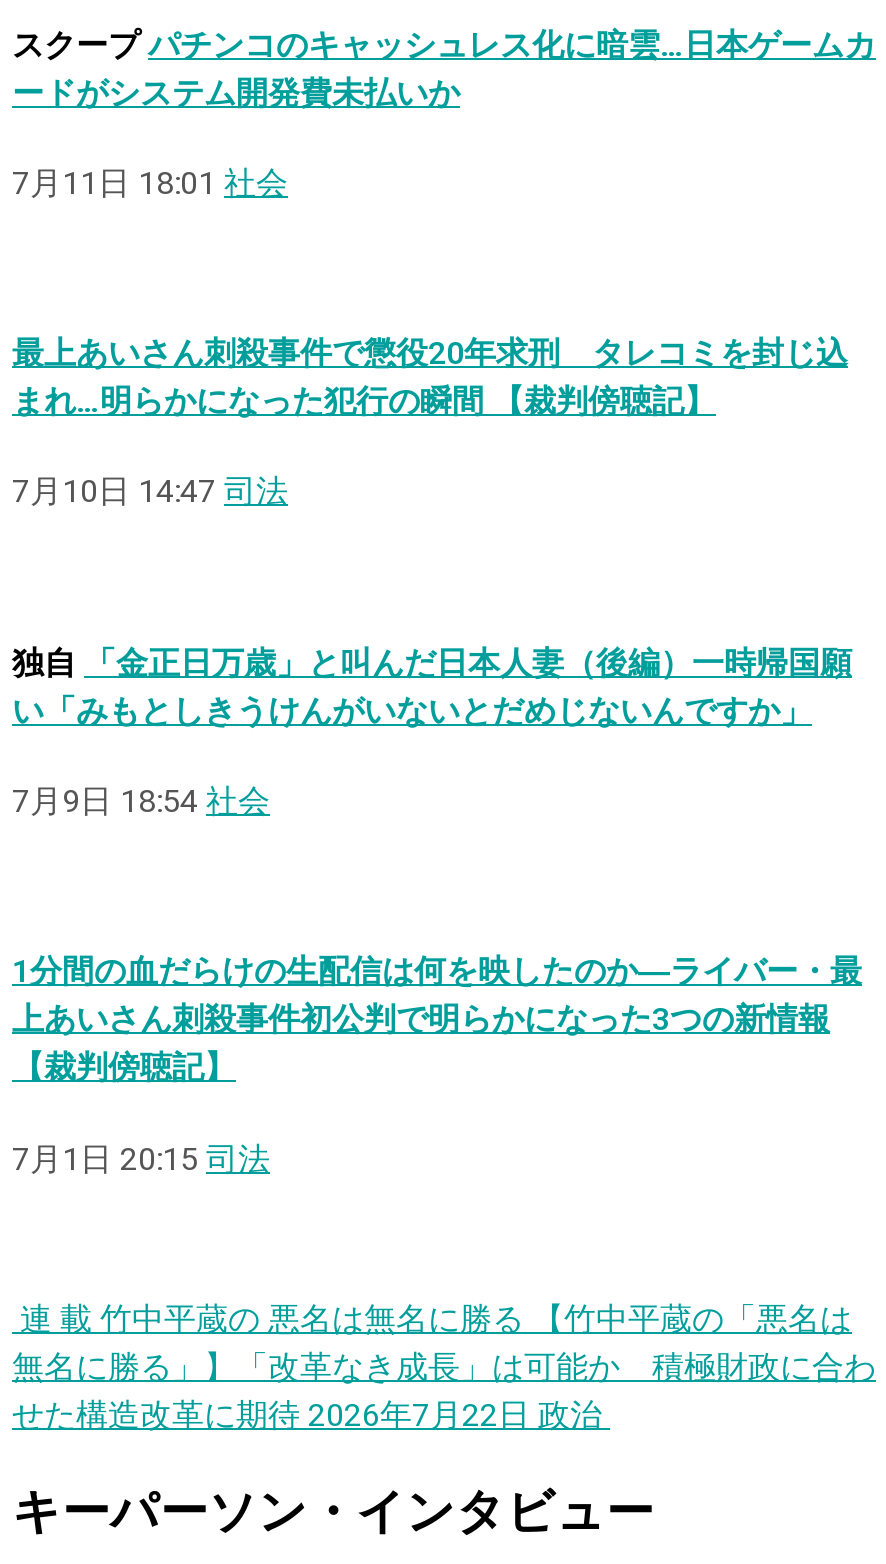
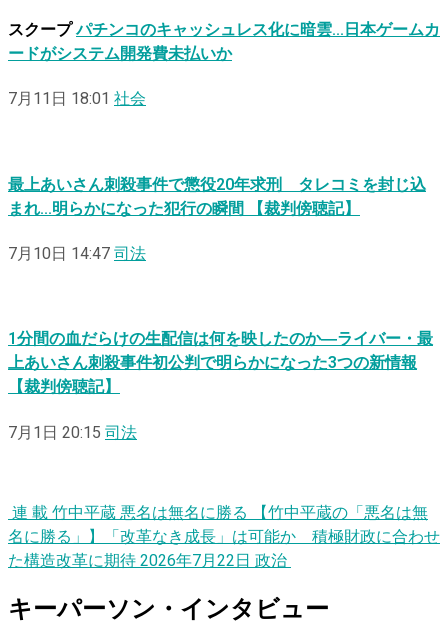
[12,639,852,826] 独自 「金正日万歳」と叫んだ日本人妻（後編）一時帰国願 | い「みもとしきうけんがいないとだめじないんですか」 | 7月9日 18:54 社会 -> none
[12,1295,876,1439] 連 載 竹中平蔵の 悪名は無名に勝る 【竹中平蔵の「悪名は | 無名に勝る」】「改革なき成長」は可能か 積極財政に合わ | せた構造改革に期待 2026年7月22日 政治 -> [8,500,440,572] 連 載 竹中平蔵 悪名は無名に勝る 【竹中平蔵の「悪名は無 | 名に勝る」】「改革なき成長」は可能か 積極財政に合わせ | た構造改革に期待 2026年7月22日 政治

